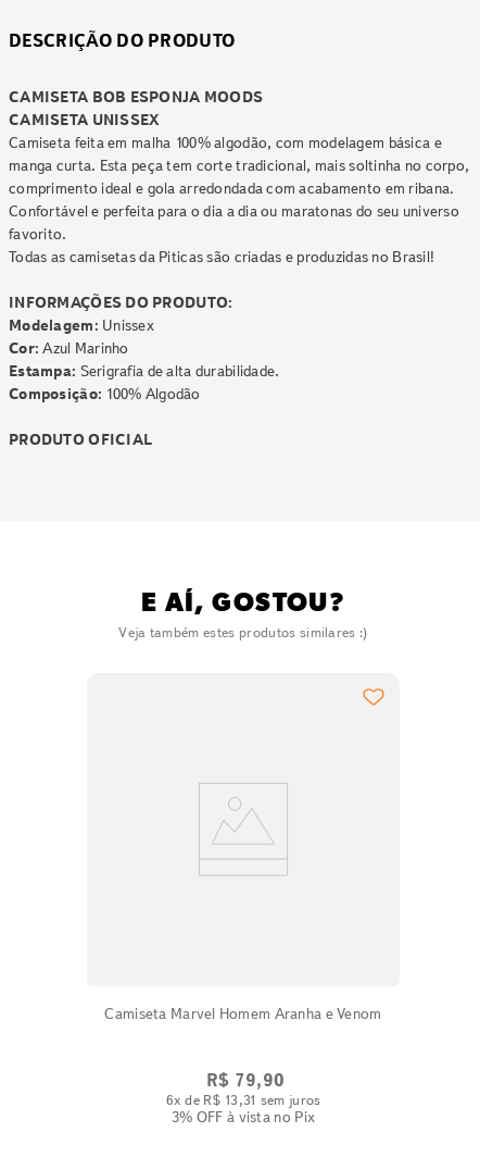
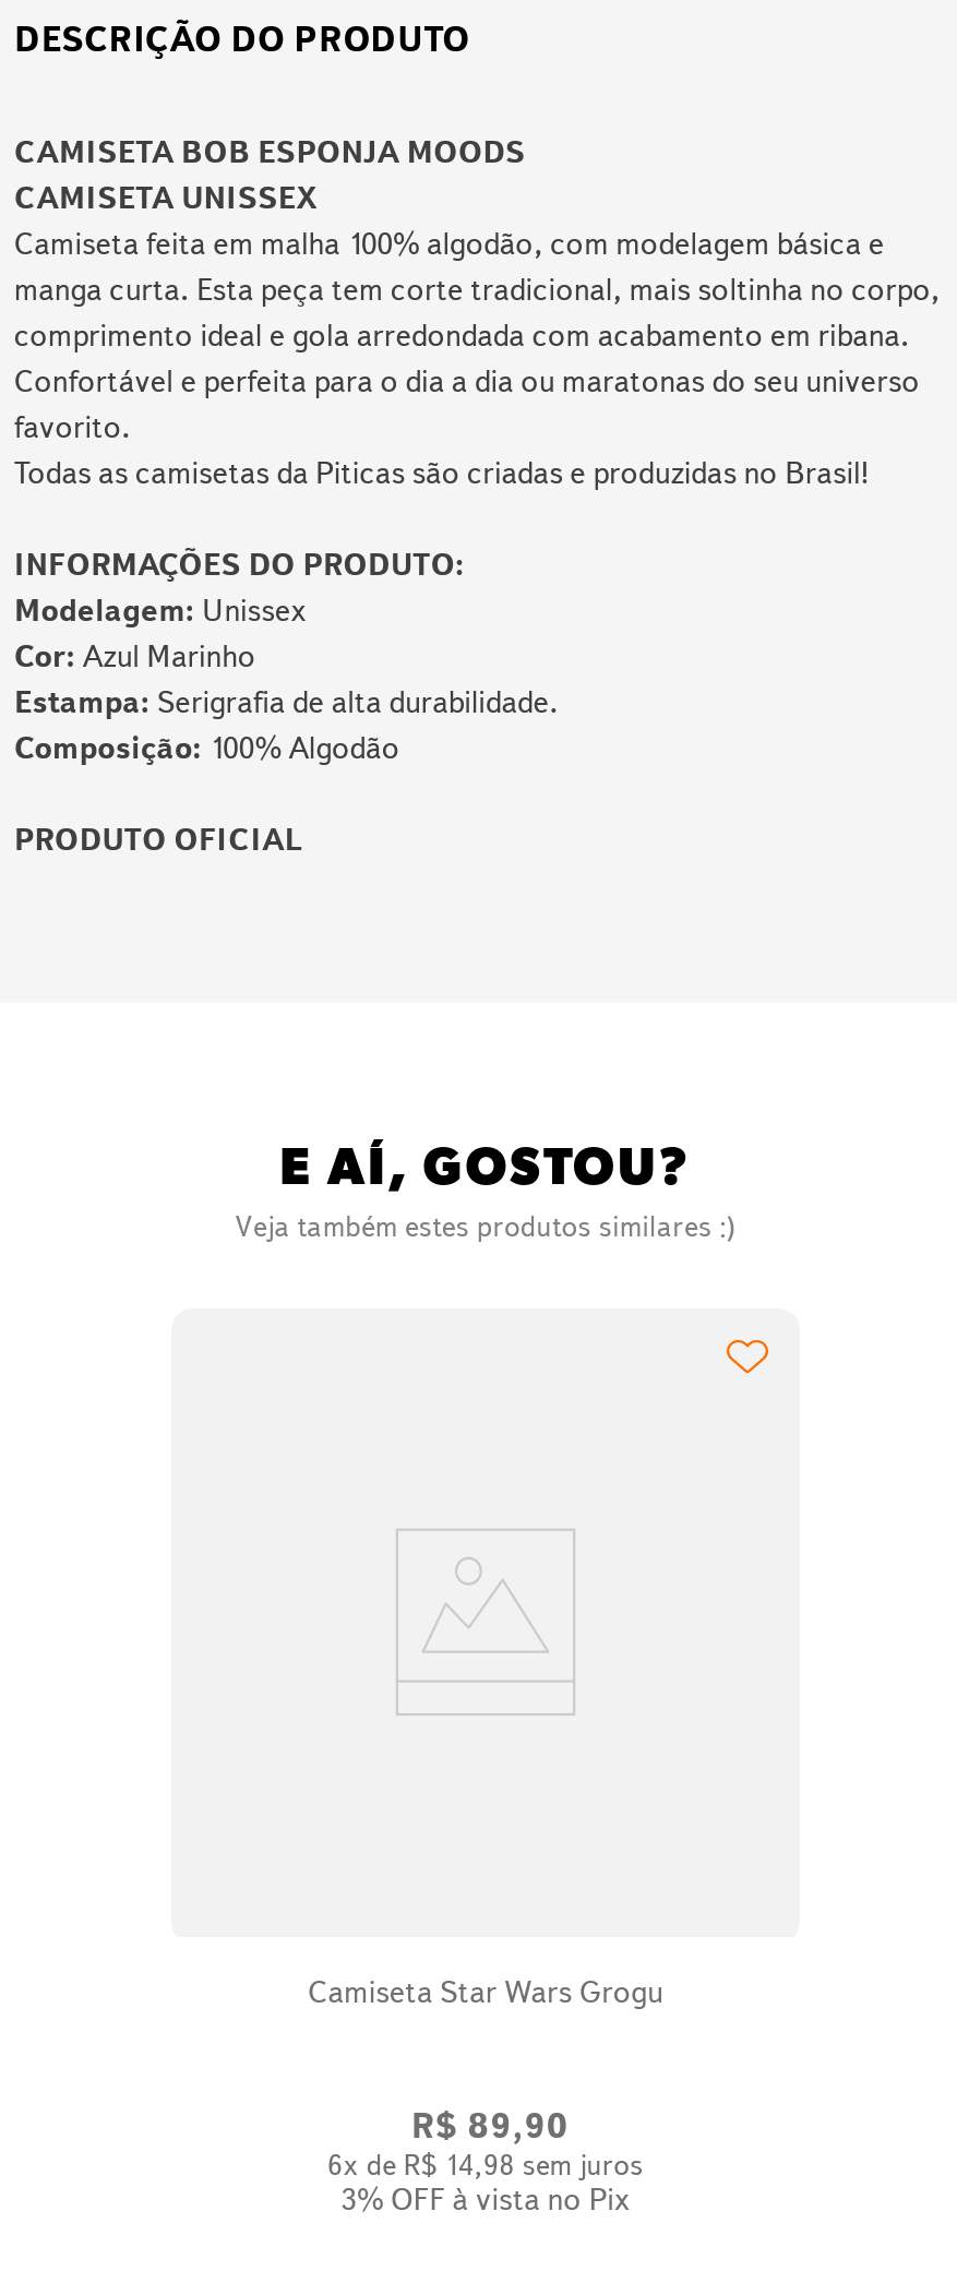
[105,1004,382,1024] Camiseta Marvel Homem Aranha e Venom -> [308,1973,663,2012] Camiseta Star Wars Grogu
[166,1070,321,1108] R$ 79,90 | 6x de R$ 13,31 sem juros -> [328,2106,644,2182] R$ 89,90 | 6x de R$ 14,98 sem juros

